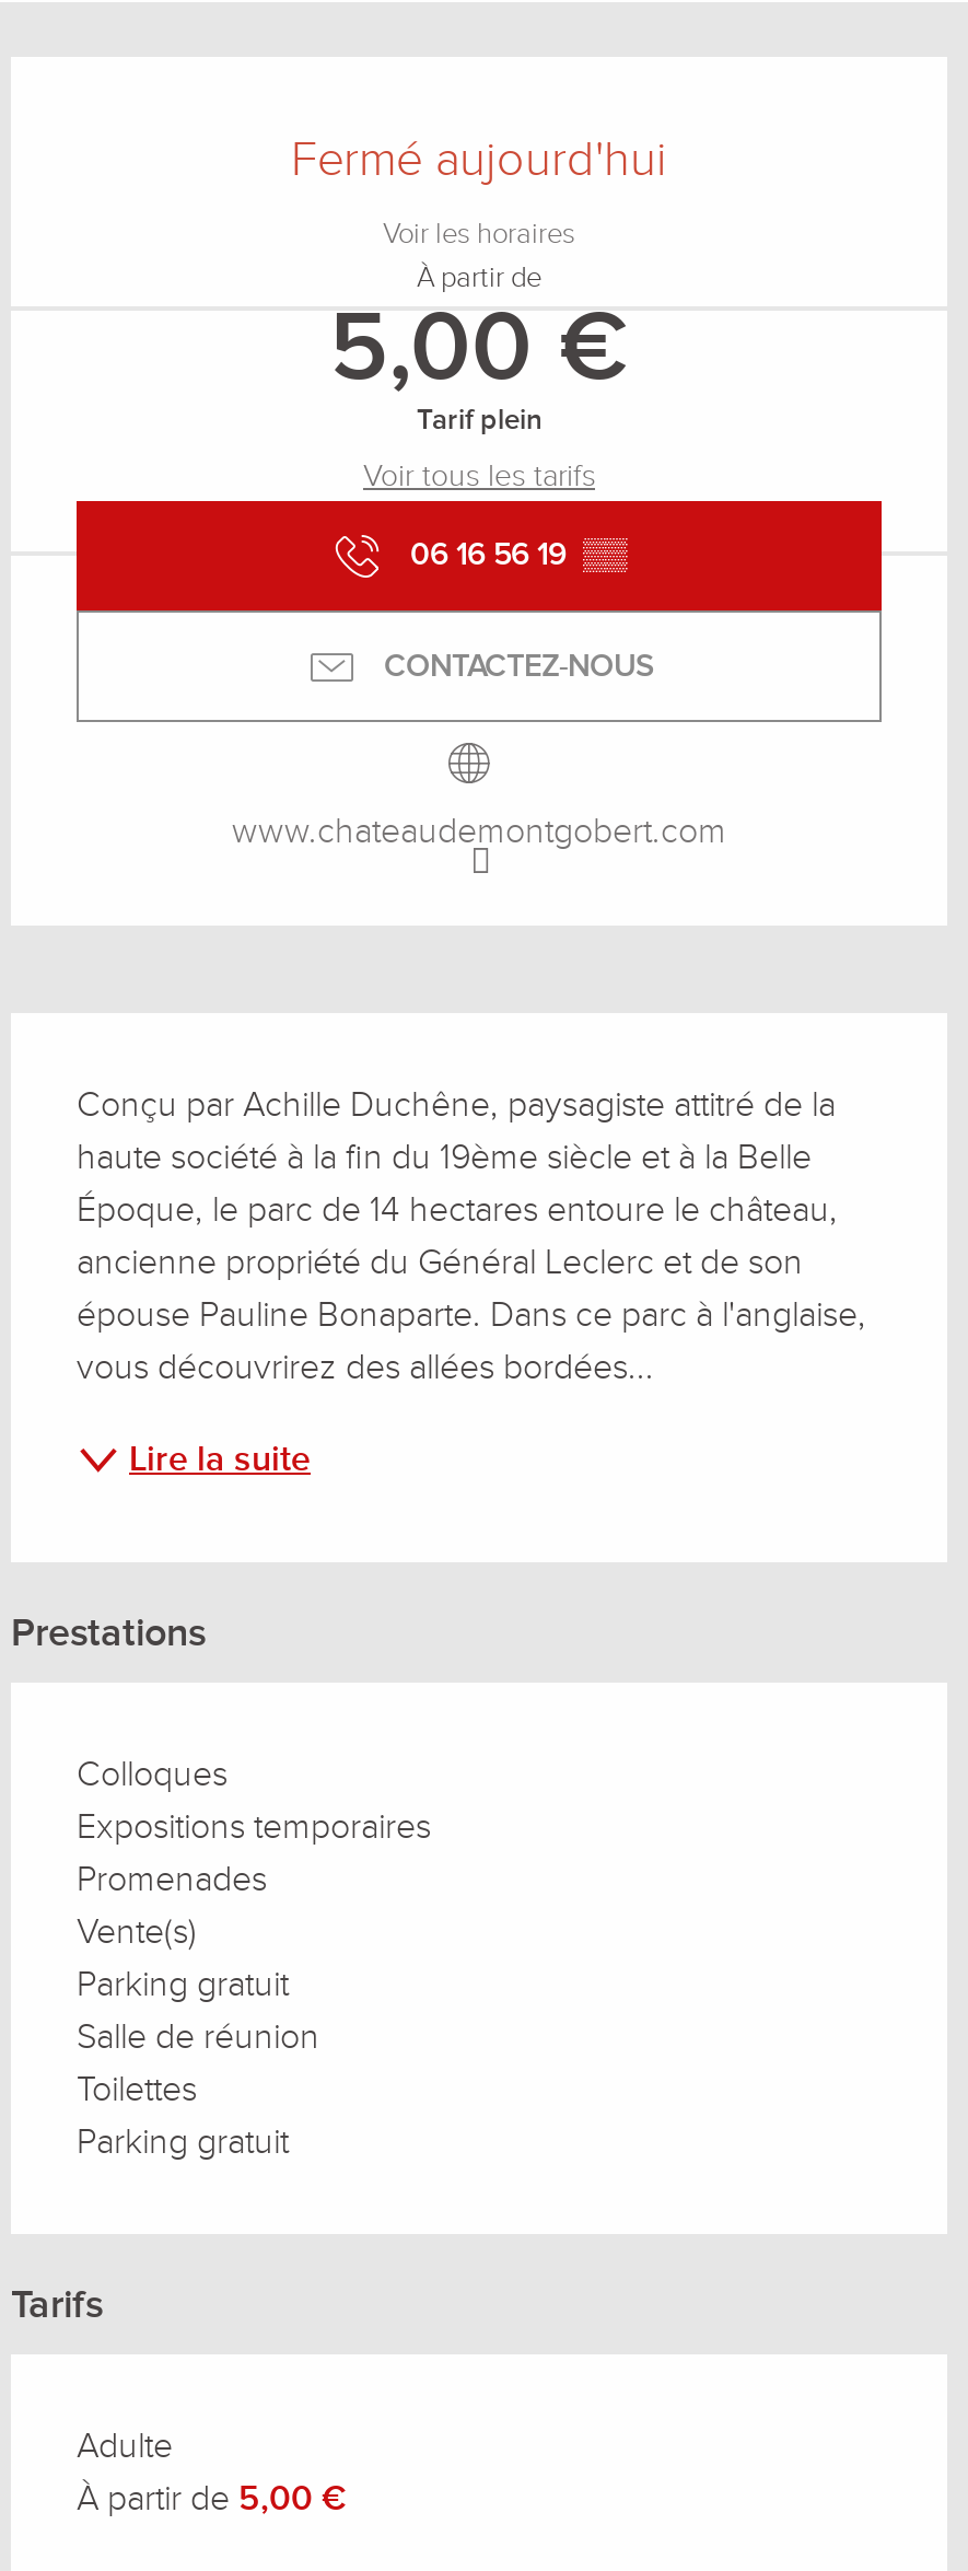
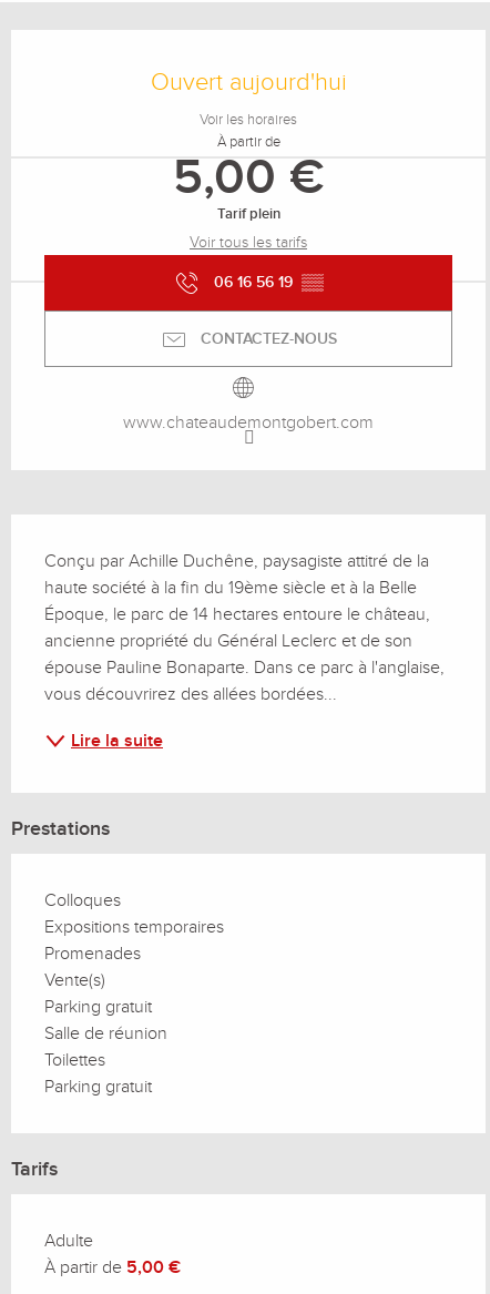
[291,130,667,187] Fermé aujourd'hui -> [150,67,346,96] Ouvert aujourd'hui

